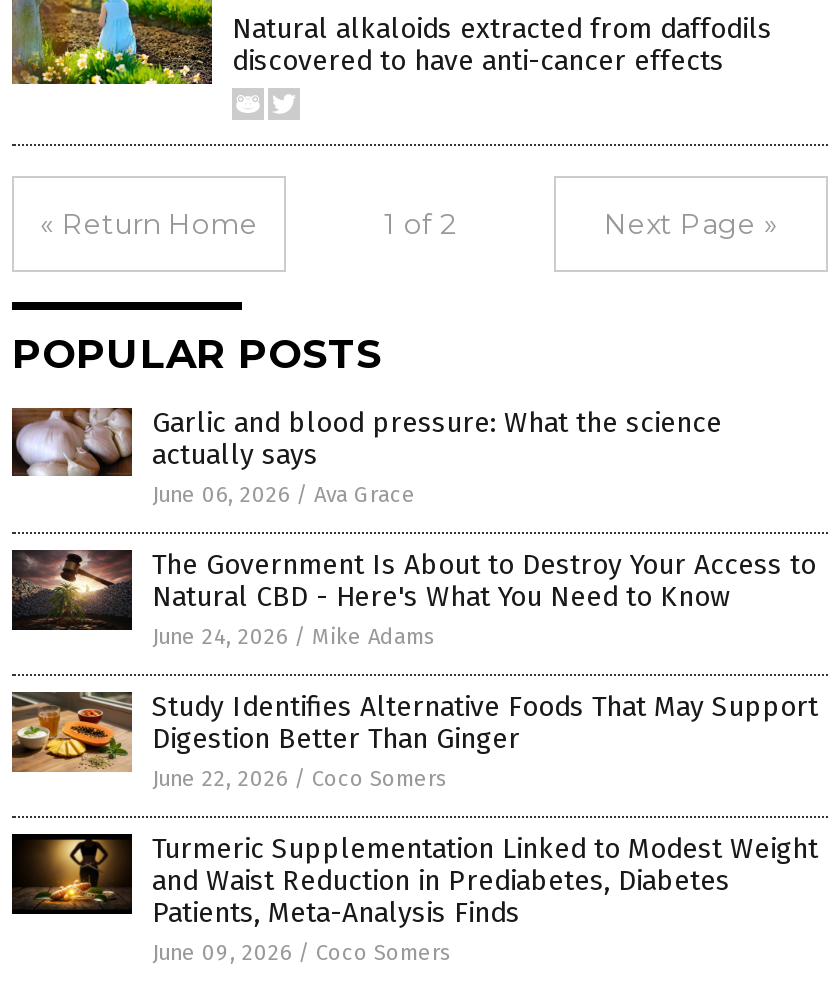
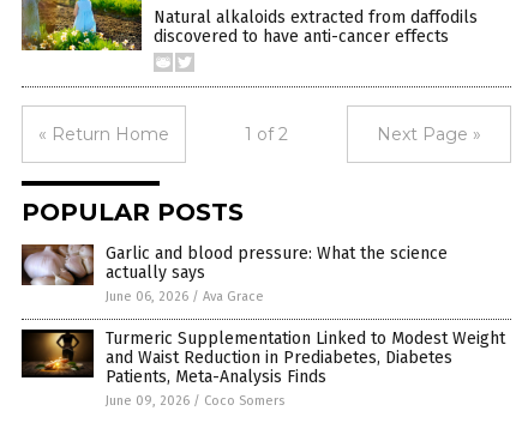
[12,548,818,792] [image] | The Government Is About to Destroy Your Access to | Natural CBD - Here's What You Need to Know | June 24, 2026 / Mike Adams | Study Identifies Alternative Foods That May Support | Digestion Better Than Ginger | June 22, 2026 / Coco Somers -> none
[10,692,124,774] [image] -> none

